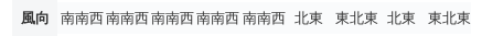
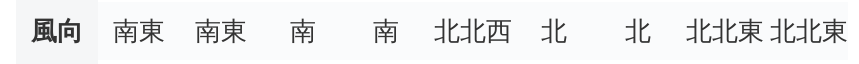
[61,10,471,26] 南南西 南南西 南南西 南南西 南南西 北東 | 東北東 北東 | 東北東 -> [113,16,848,46] 南東 | 南東 | 南 | 南 | 北北西 | 北 | 北 | 北北東 北北東

